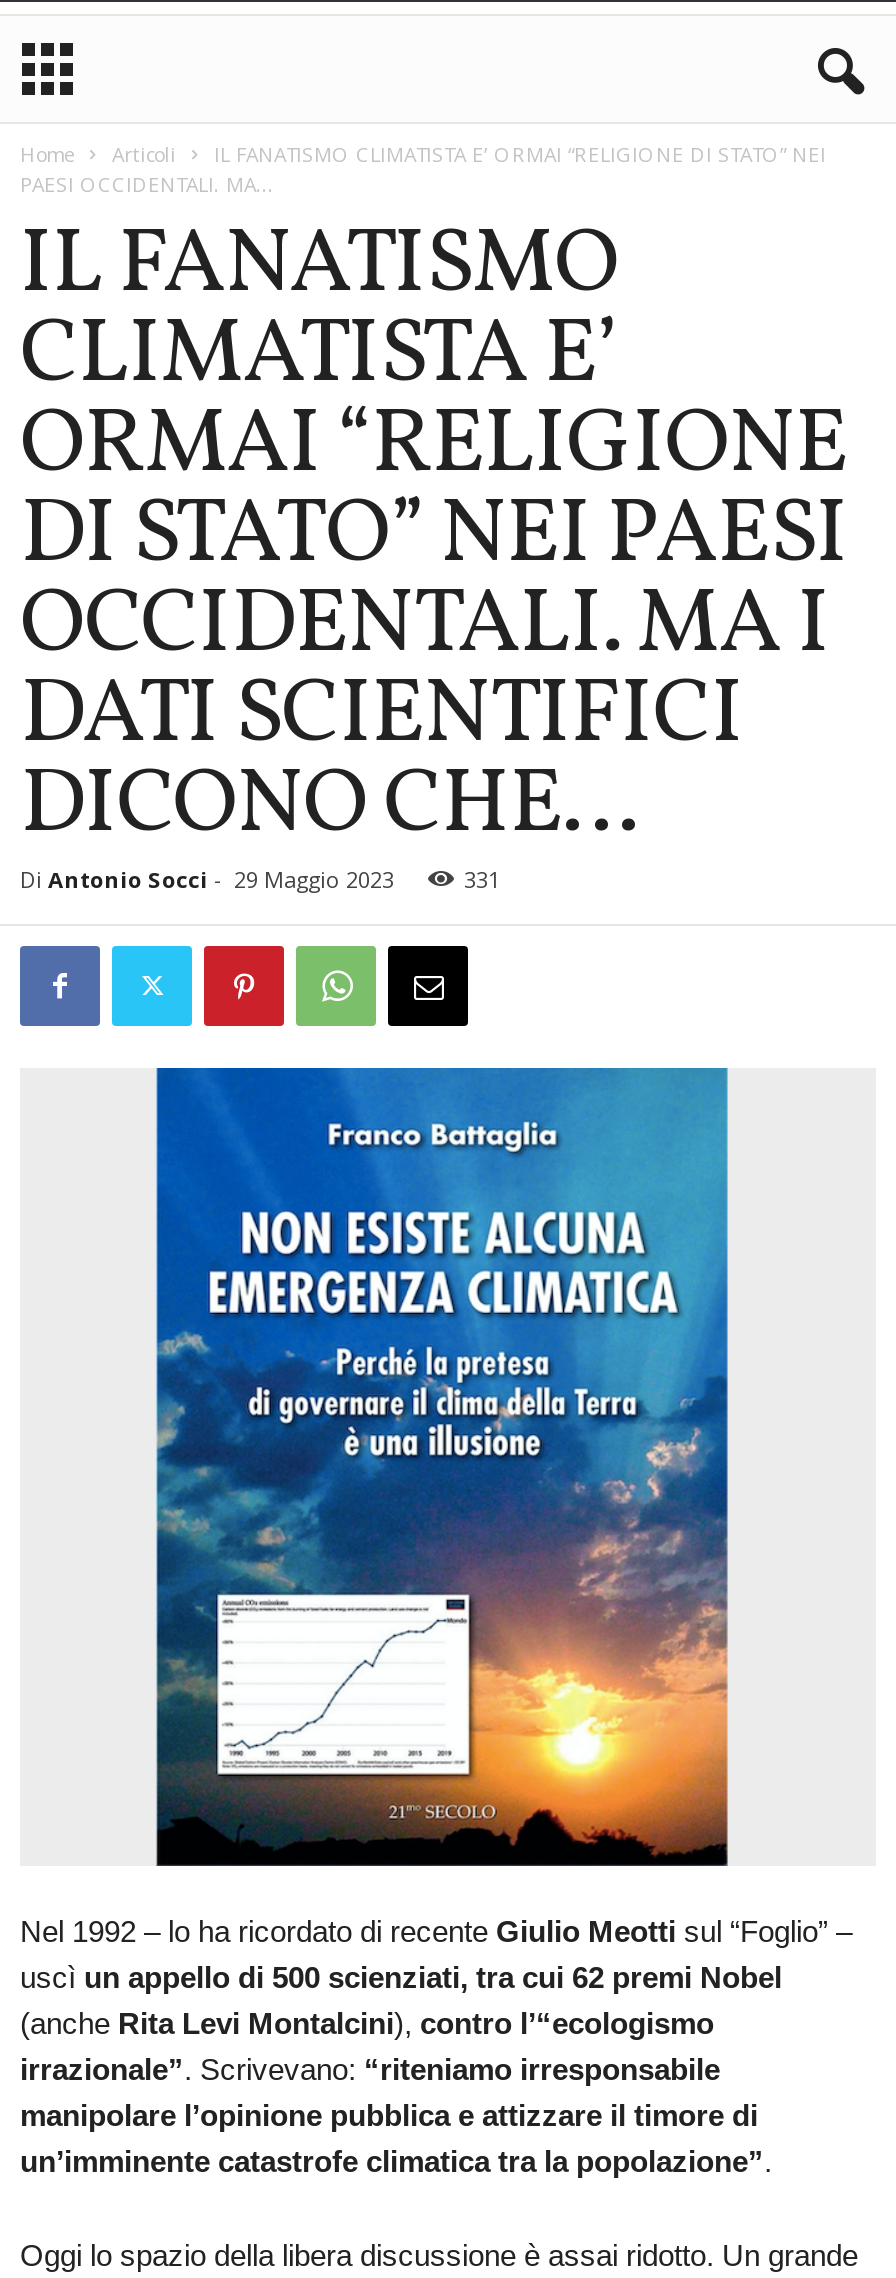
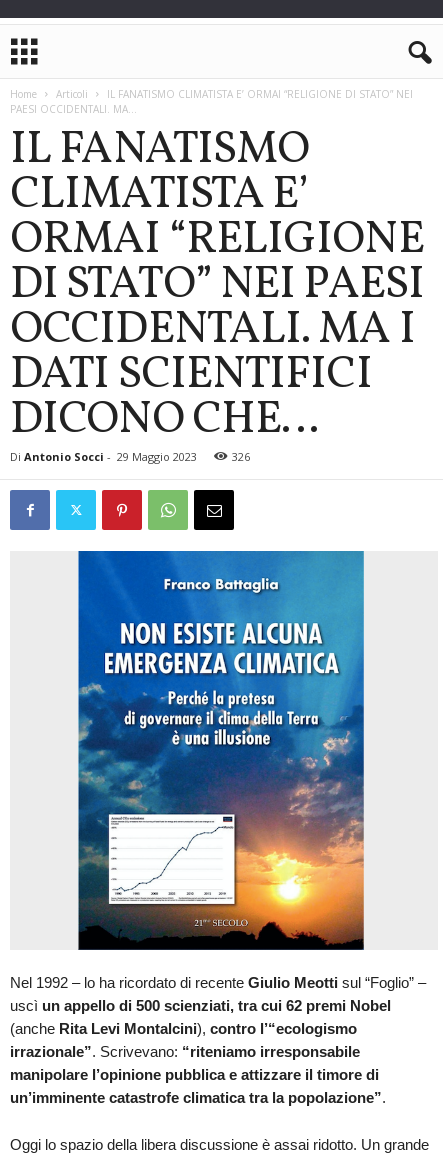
[464,864,500,894] 331 -> [232,449,250,464] 326

